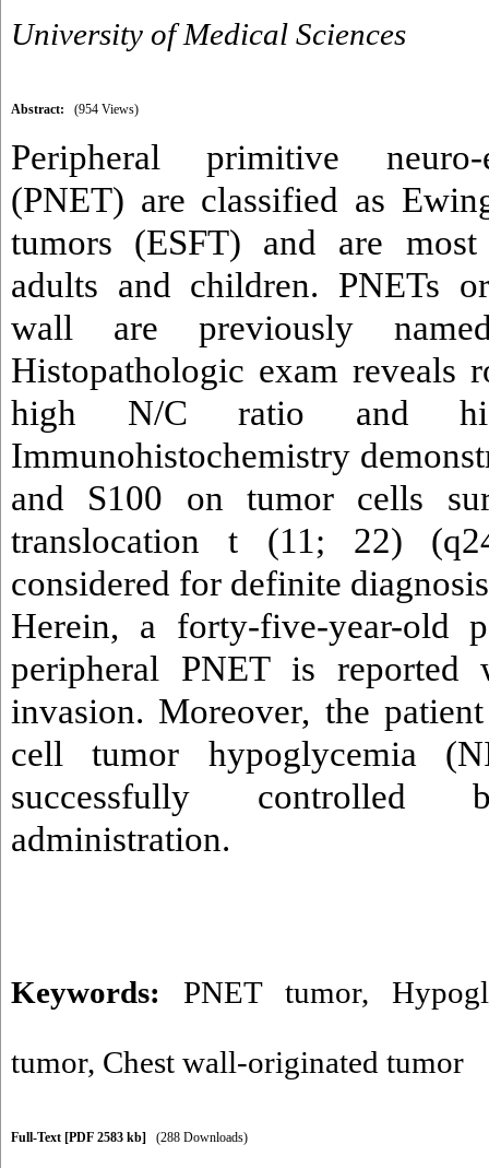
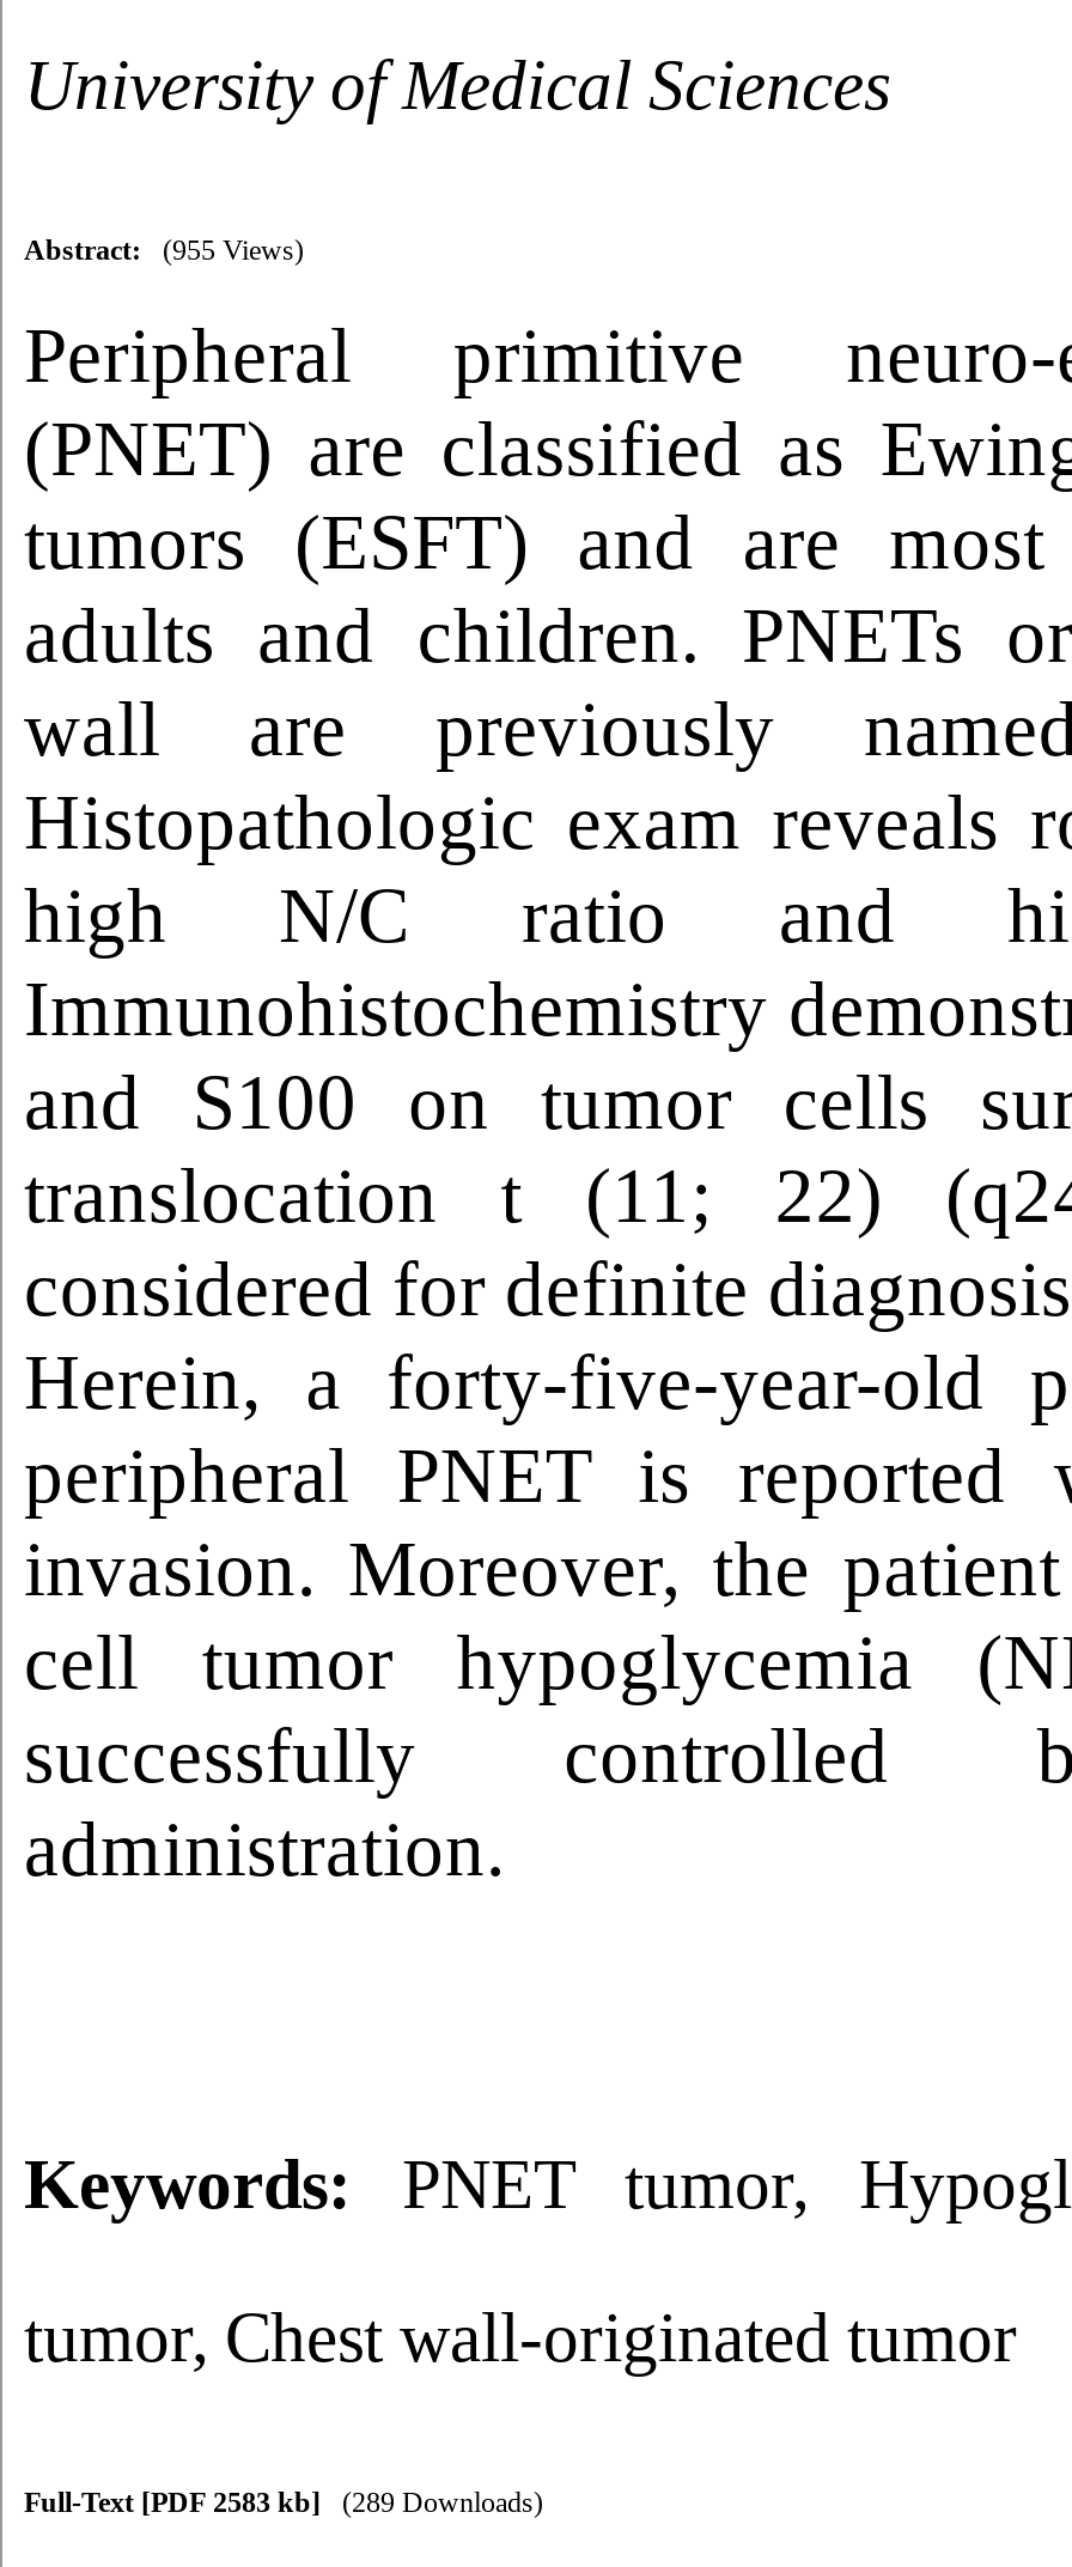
[11,102,139,117] Abstract: (954 Views) -> [24,233,304,267] Abstract: (955 Views)
[11,1130,248,1145] Full-Text [PDF 2583 kb] (288 Downloads) -> [24,2486,543,2519] Full-Text [PDF 2583 kb] (289 Downloads)

